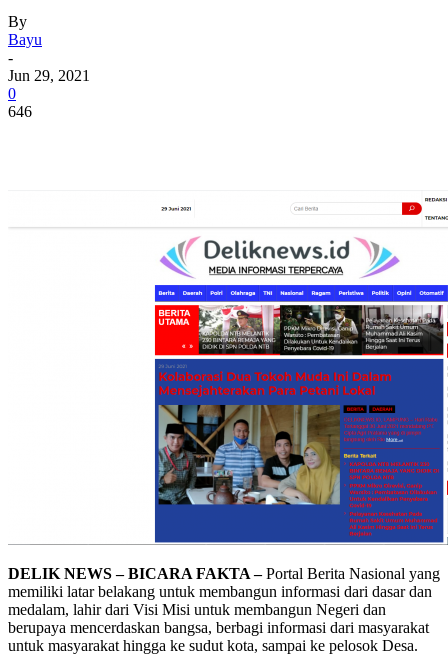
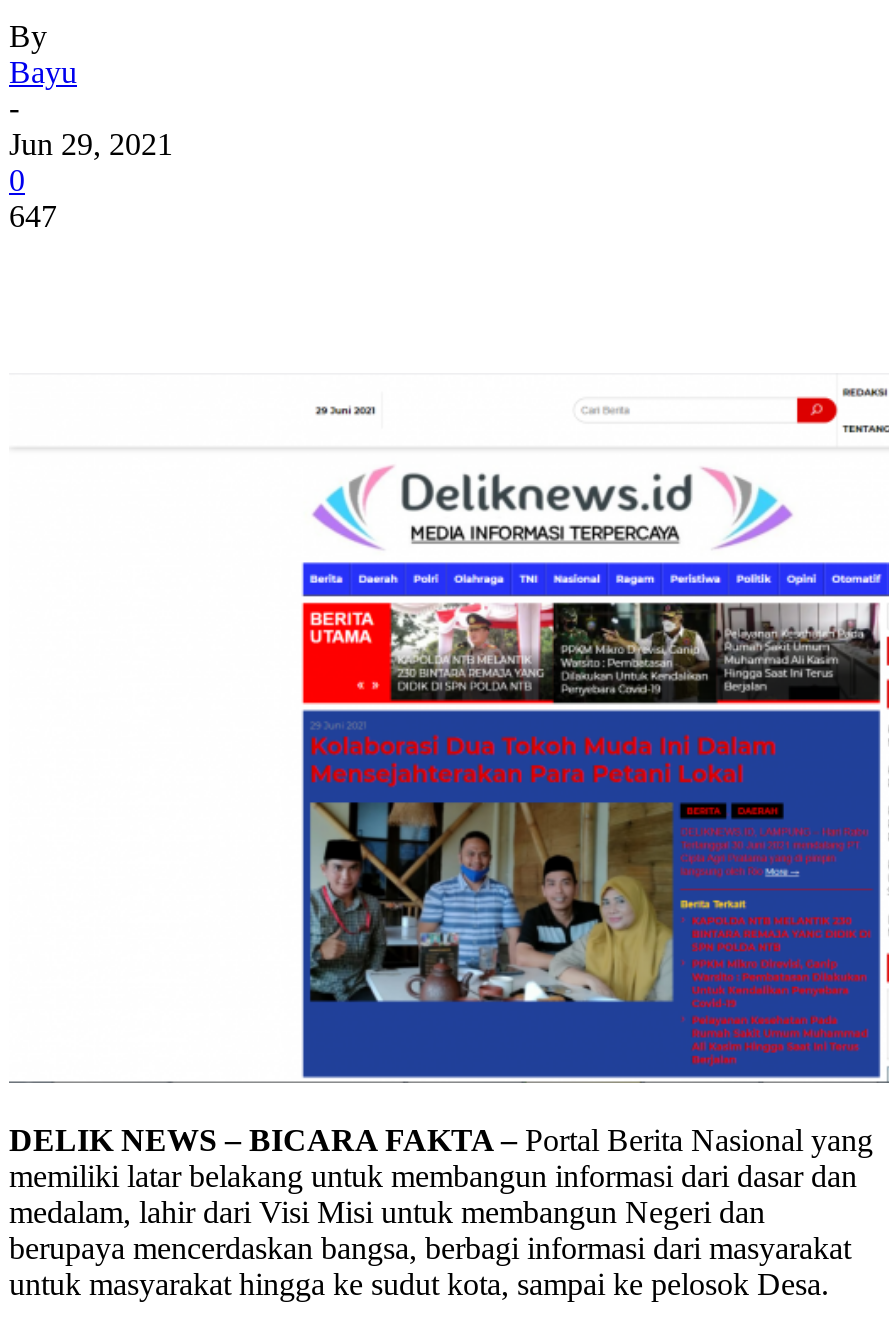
[8,103,32,120] 646 -> [9,199,57,233] 647

